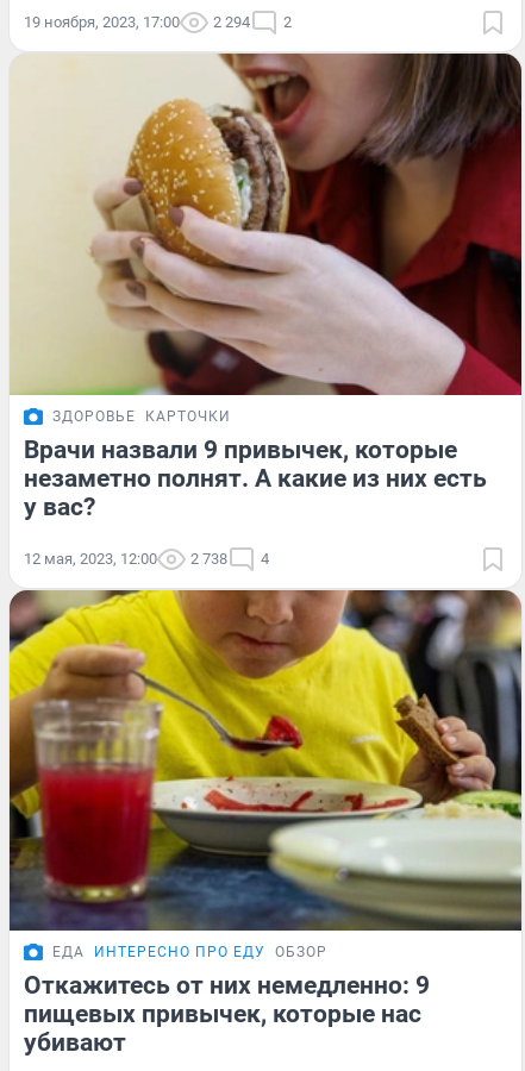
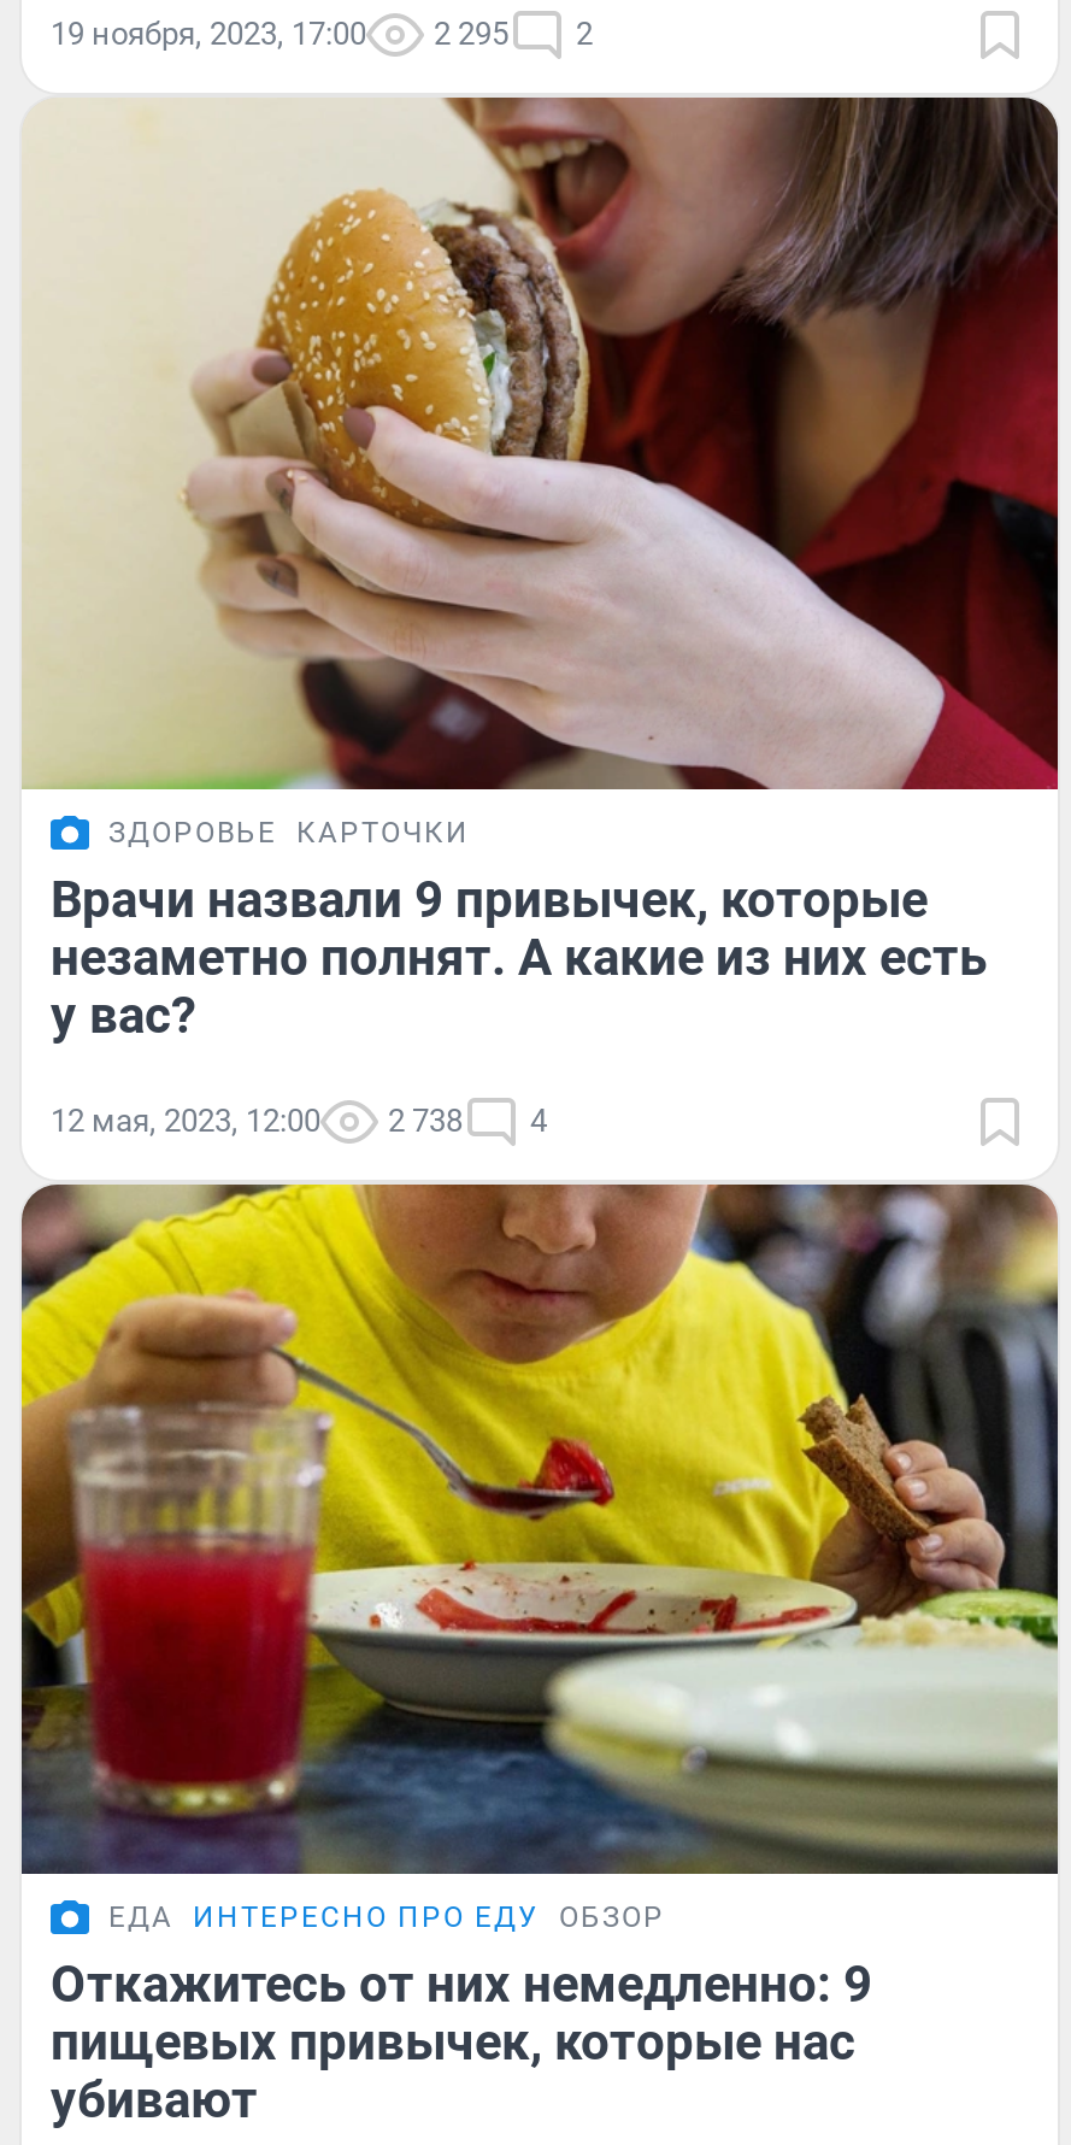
[24,13,292,31] 19 ноября, 2023, 17:00 2 294 2 -> [51,15,593,52] 19 ноября, 2023, 17:00 2 295 2

